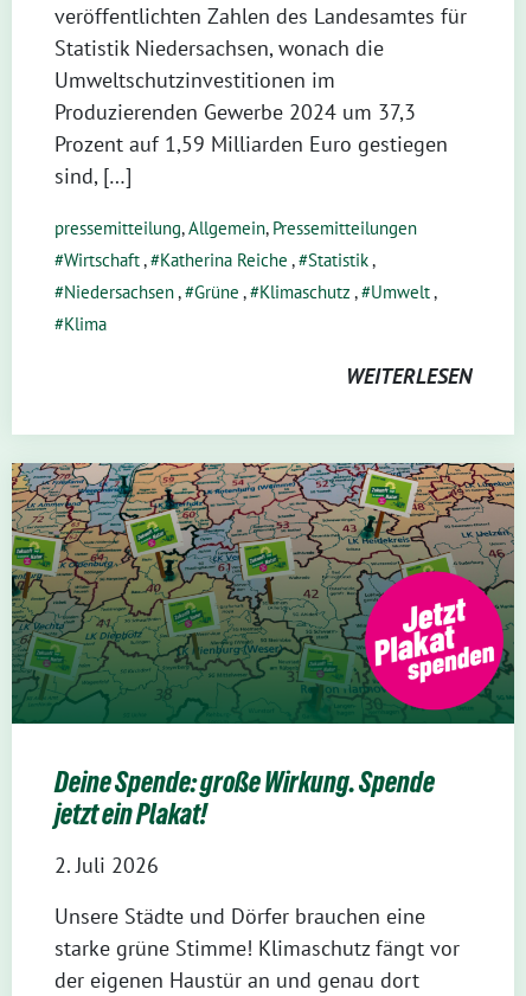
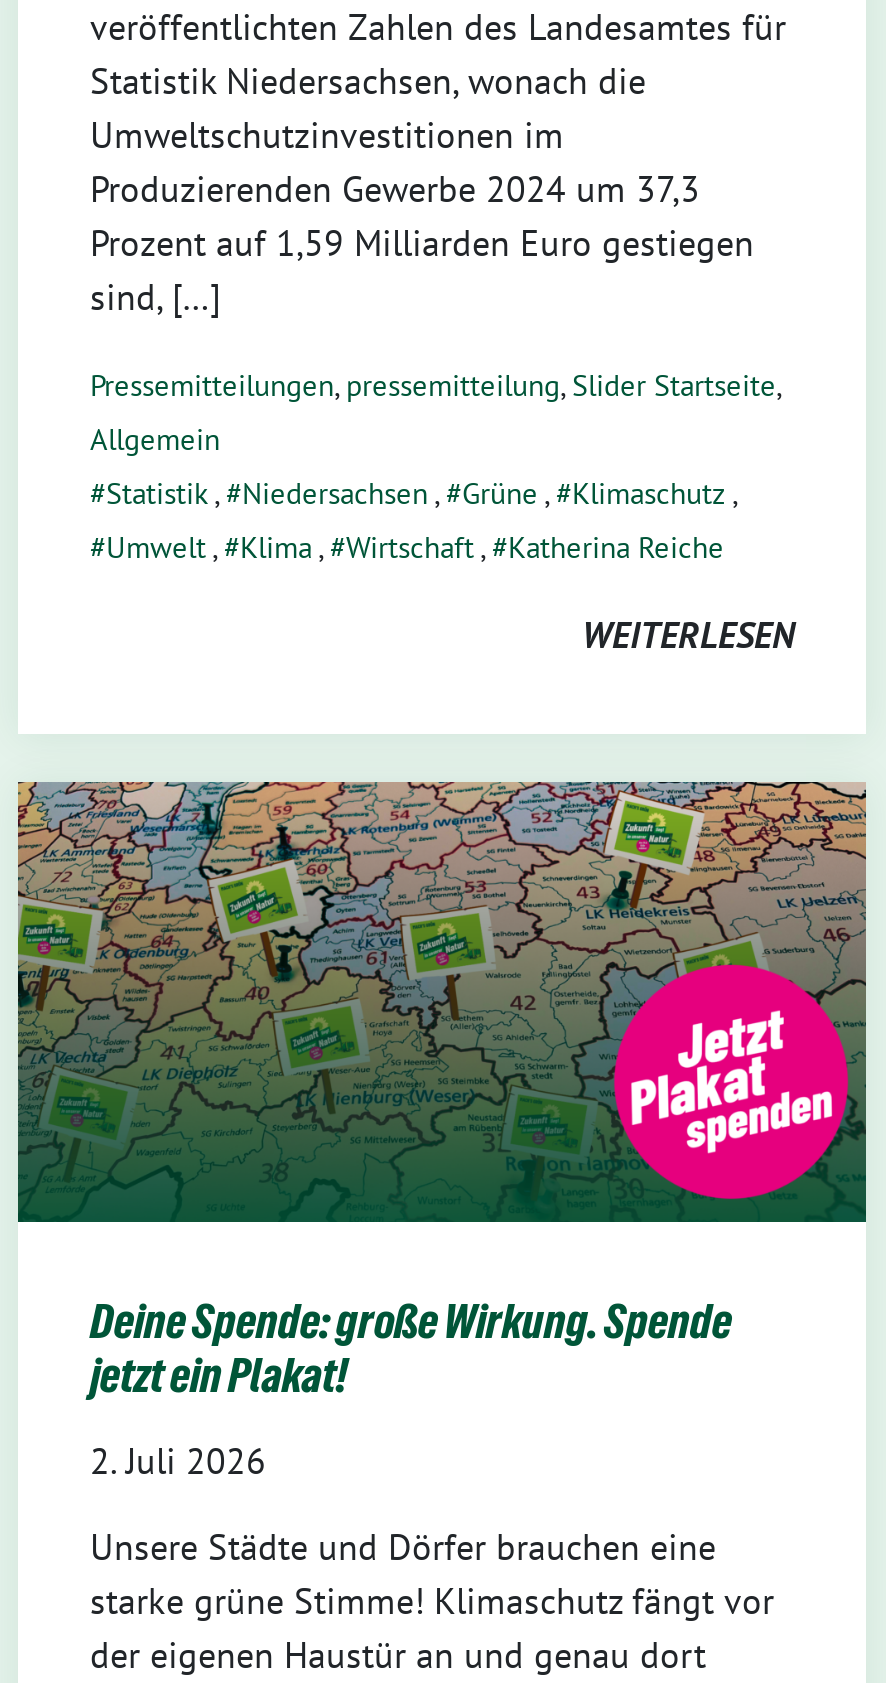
[54,217,430,335] pressemitteilung, Allgemein, Pressemitteilungen | Wirtschaft , Katherina Reiche , Statistik | Niedersachsen , Grüne , Klimaschutz , Umwelt | Klima -> [90,366,776,566] Pressemitteilungen, pressemitteilung, Slider Startseite | Allgemein | Statistik , Niedersachsen , Grüne , Klimaschutz | Umwelt , Klima , Wirtschaft , Katherina Reiche

